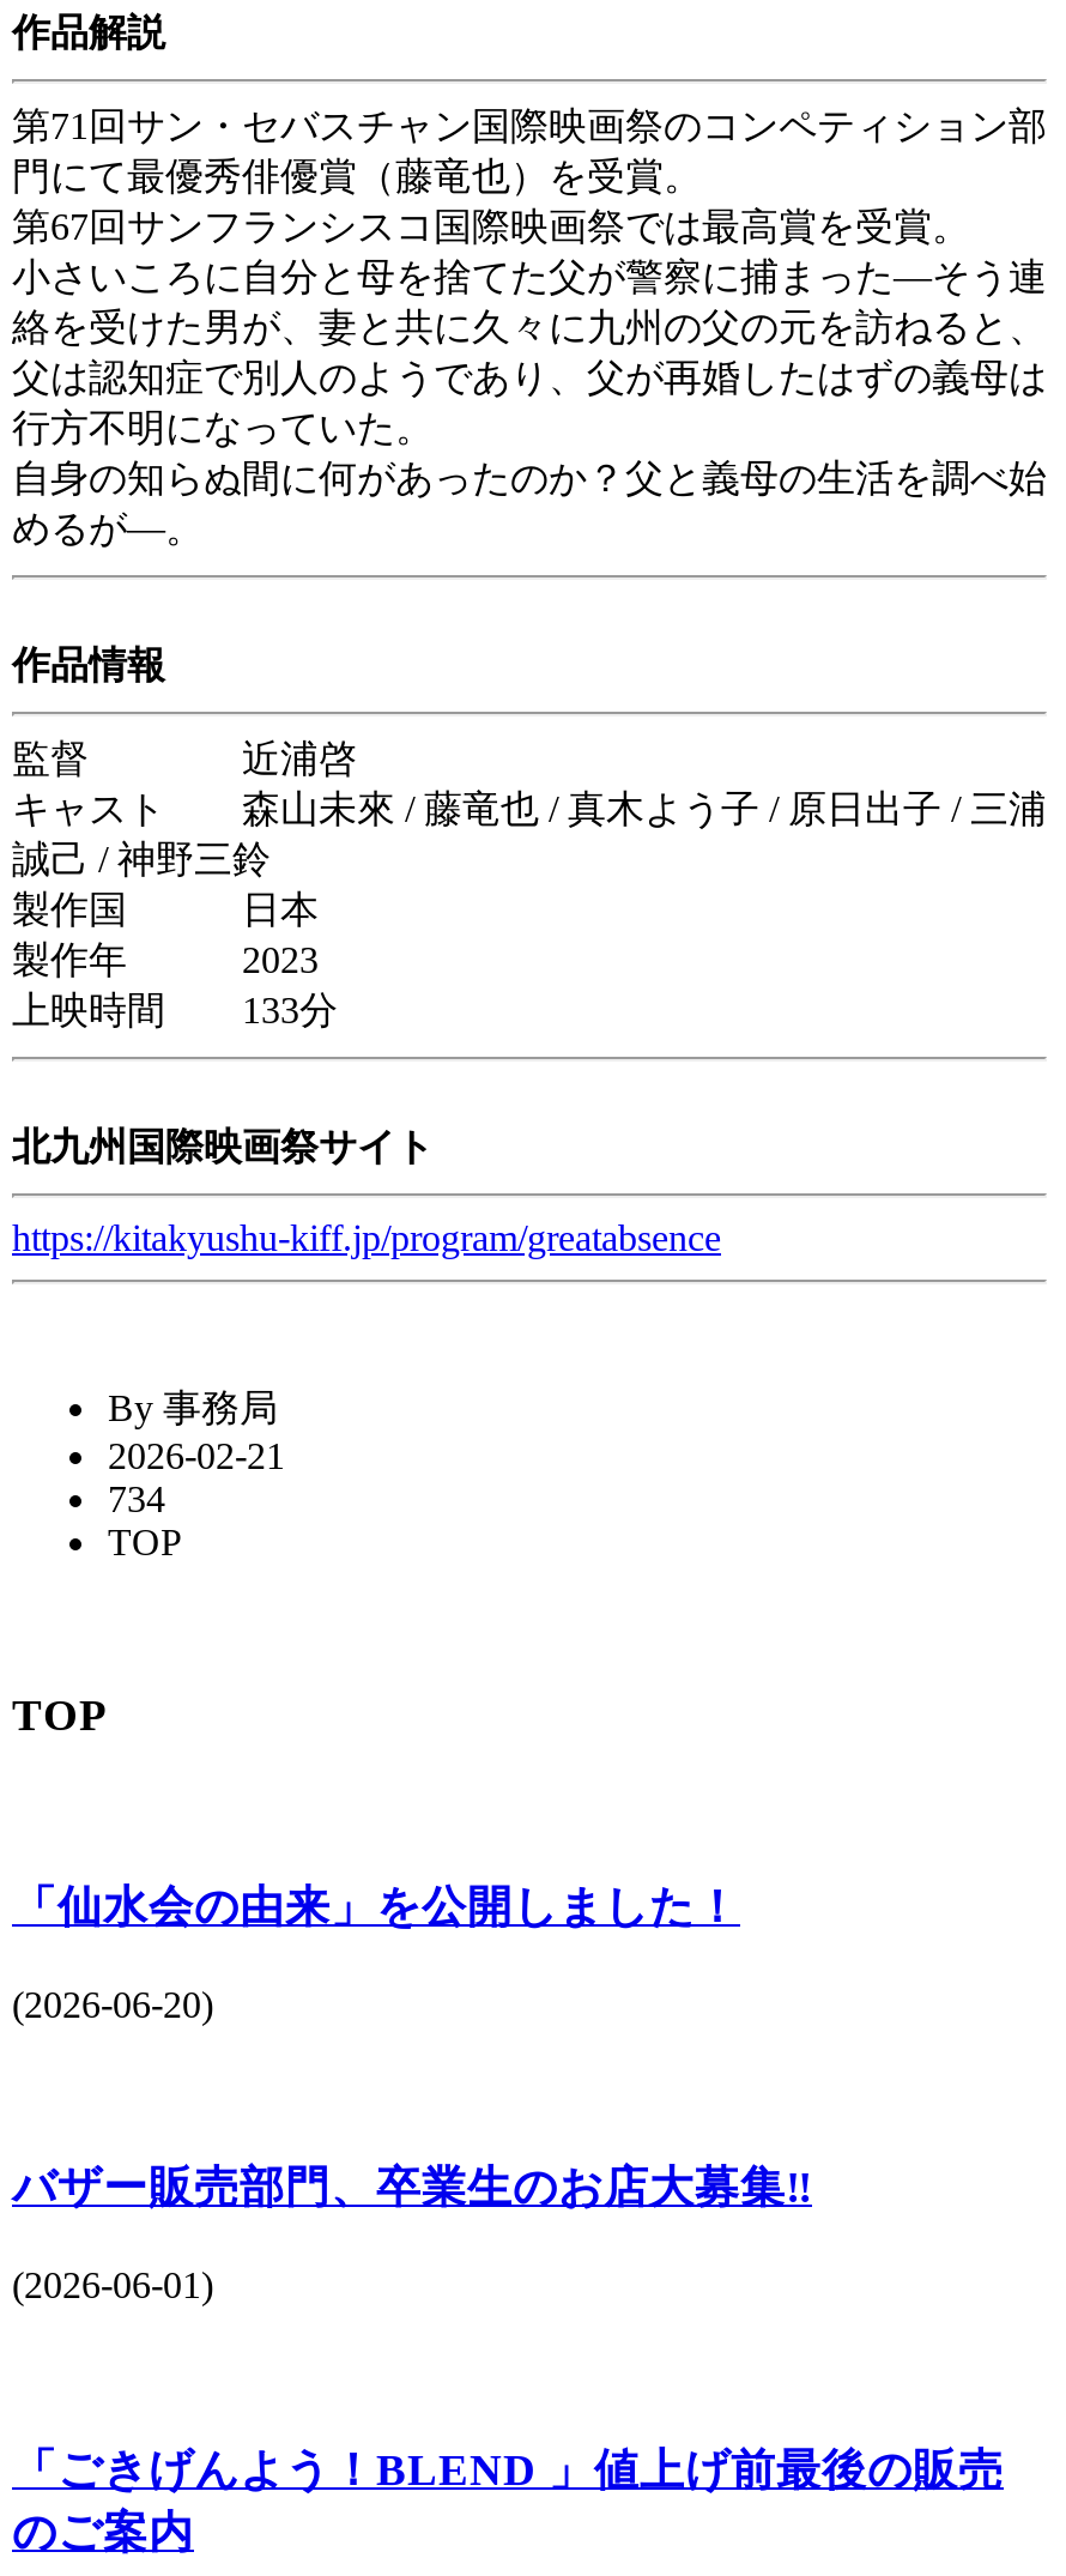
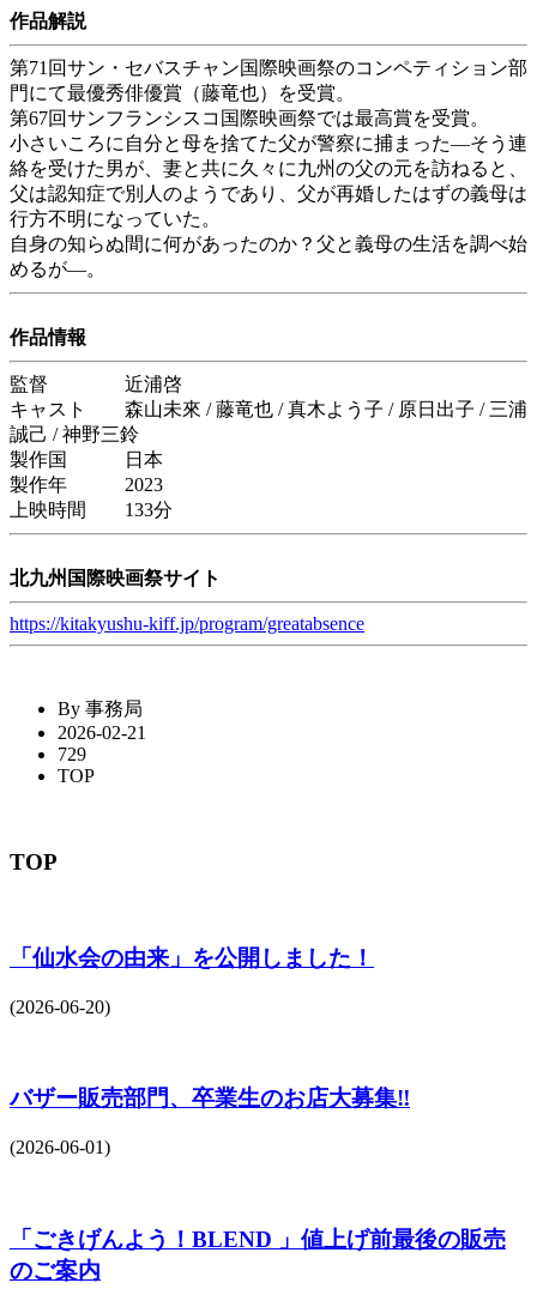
[108,1478,165,1519] 734 -> [58,744,86,764] 729

